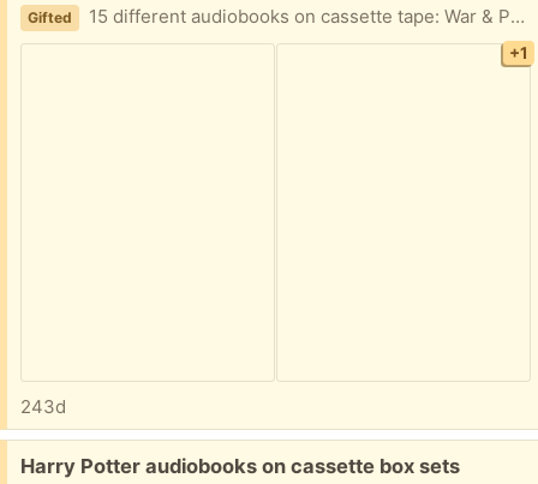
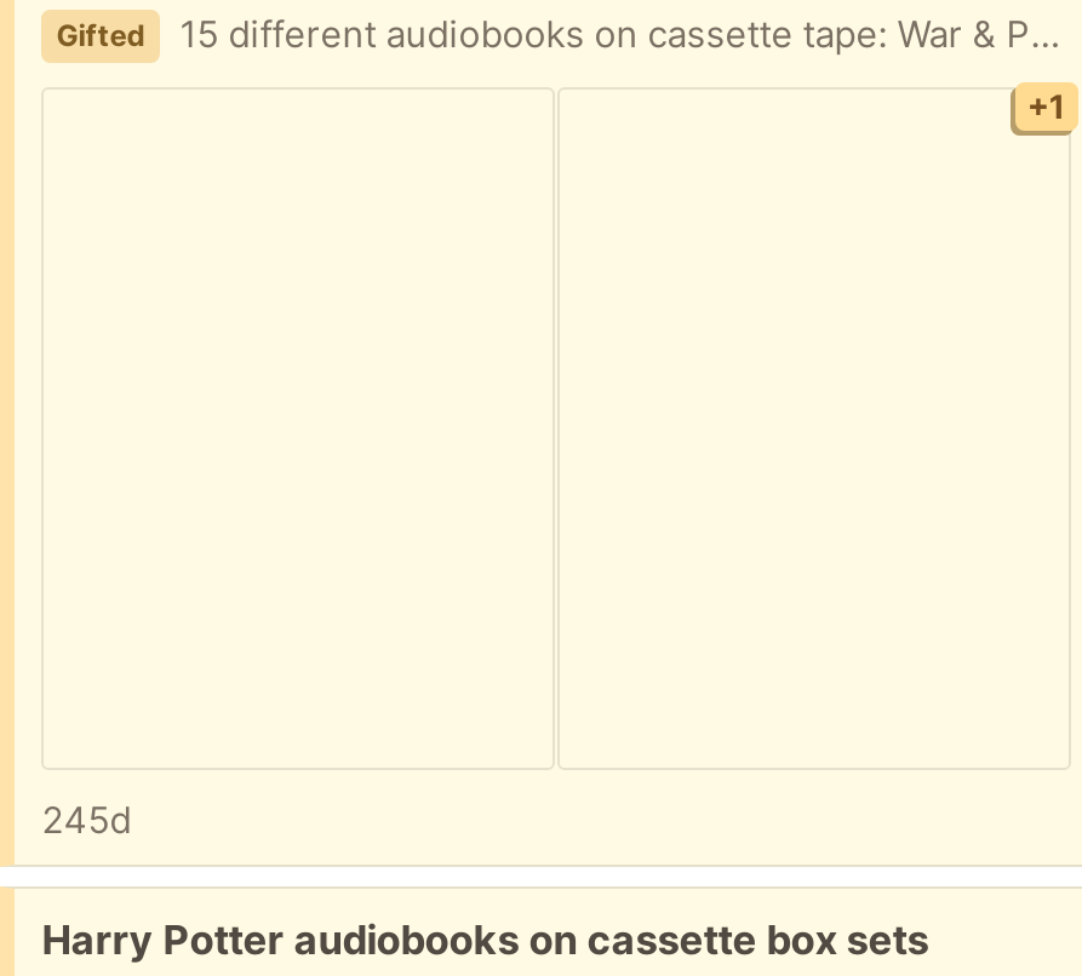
[21,395,66,418] 243d -> [42,797,131,843] 245d

